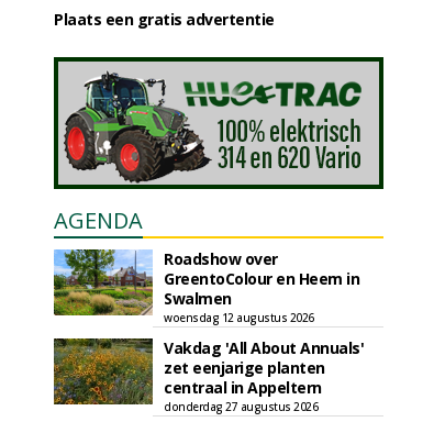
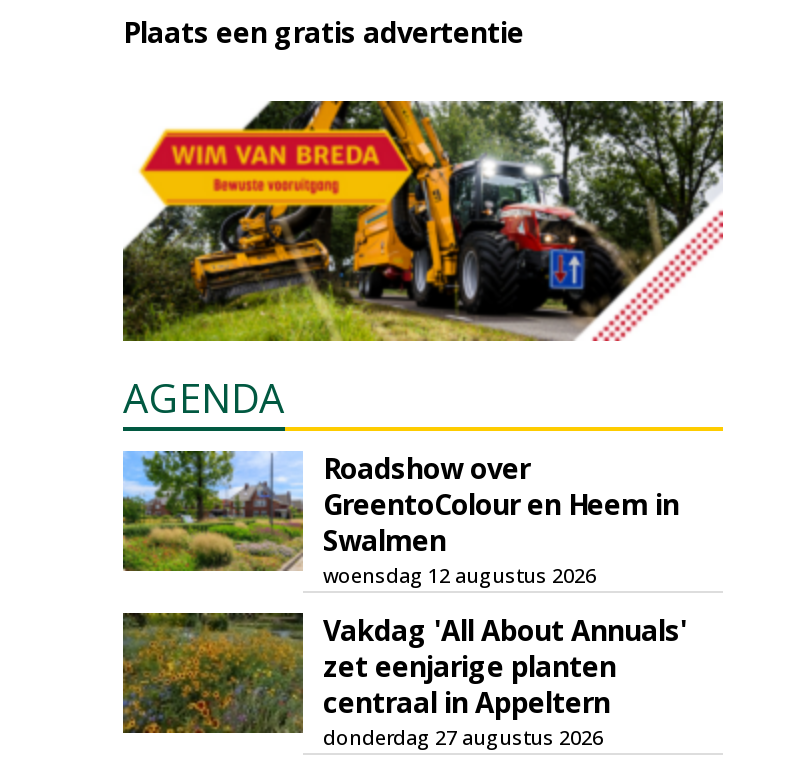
[53,56,385,190] [image] -> [121,99,725,343] [image]

